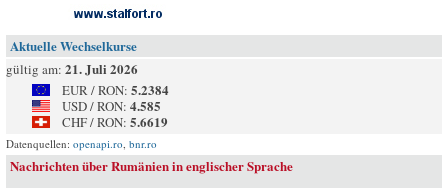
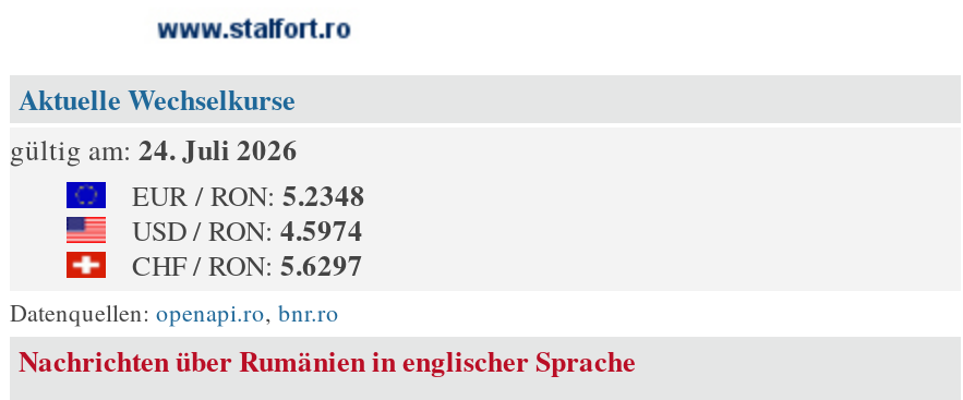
[6,59,138,78] gültig am: 21. Juli 2026 -> [10,128,298,169] gültig am: 24. Juli 2026
[62,80,169,99] EUR / RON: 5.2384 -> [132,173,365,215] EUR / RON: 5.2348
[62,96,161,115] USD / RON: 4.585 -> [132,208,363,250] USD / RON: 4.5974
[62,112,168,131] CHF / RON: 5.6619 -> [132,243,363,284] CHF / RON: 5.6297

